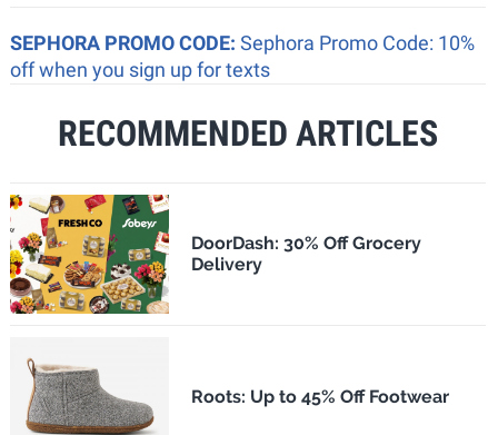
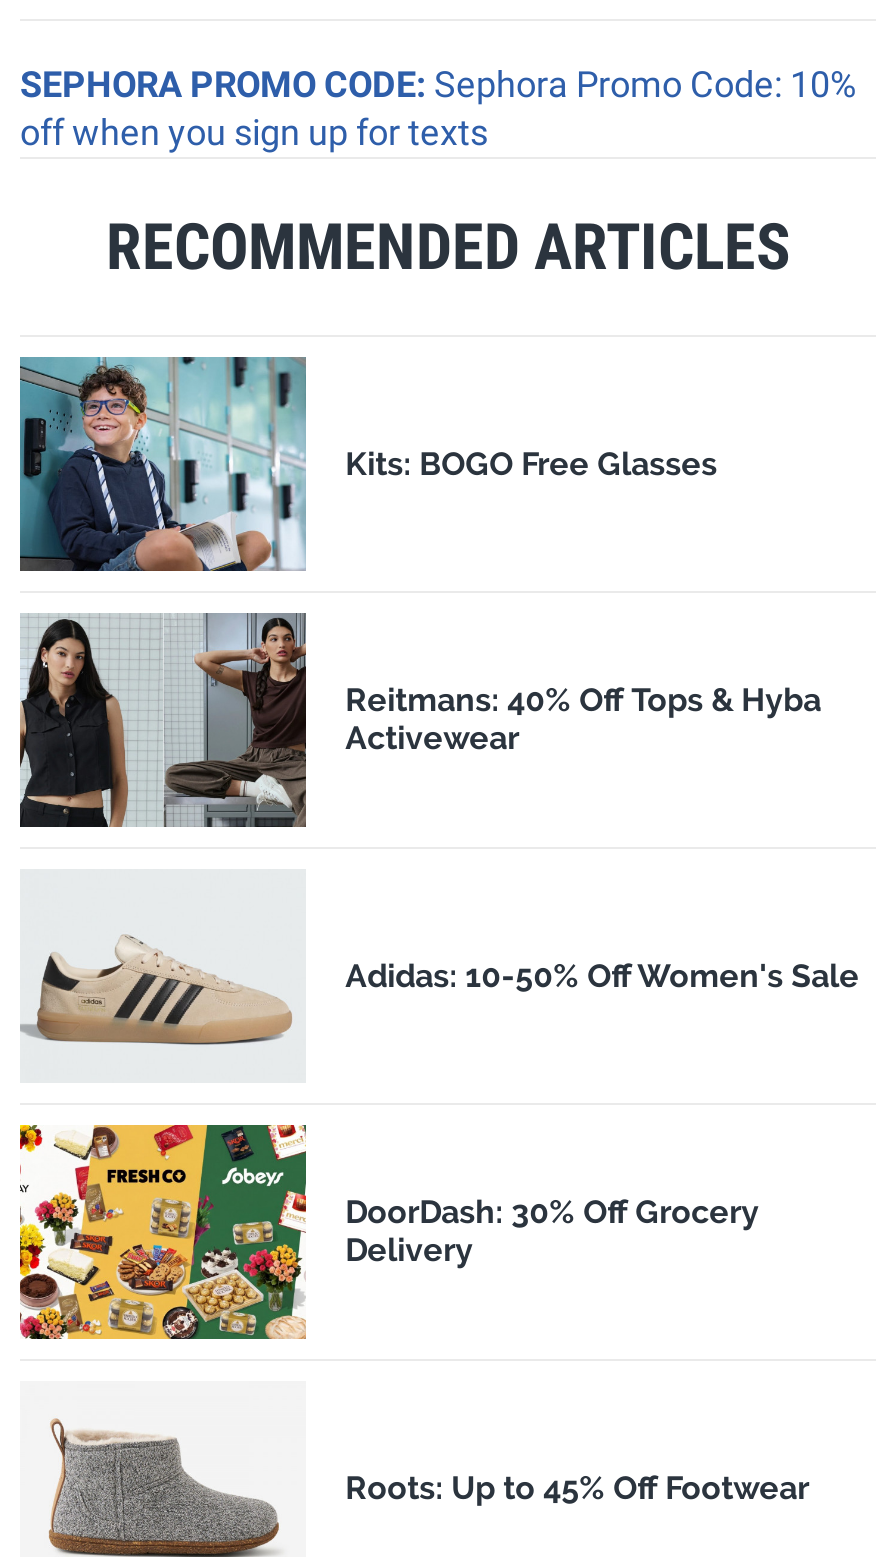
none -> [18,355,717,573] [image] | Kits: BOGO Free Glasses
none -> [18,611,821,829] [image] | Reitmans: 40% Off Tops & Hyba | Activewear
none -> [20,933,859,1047] [image] | Adidas: 10-50% Off Women's Sale

